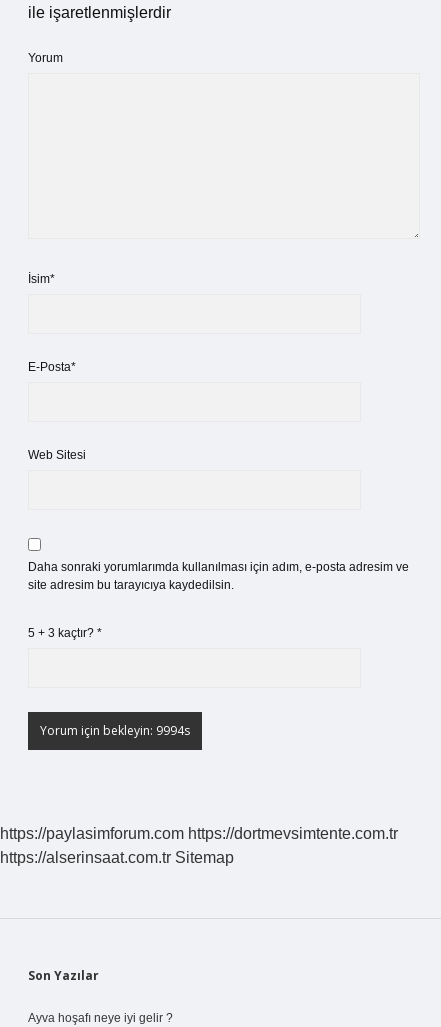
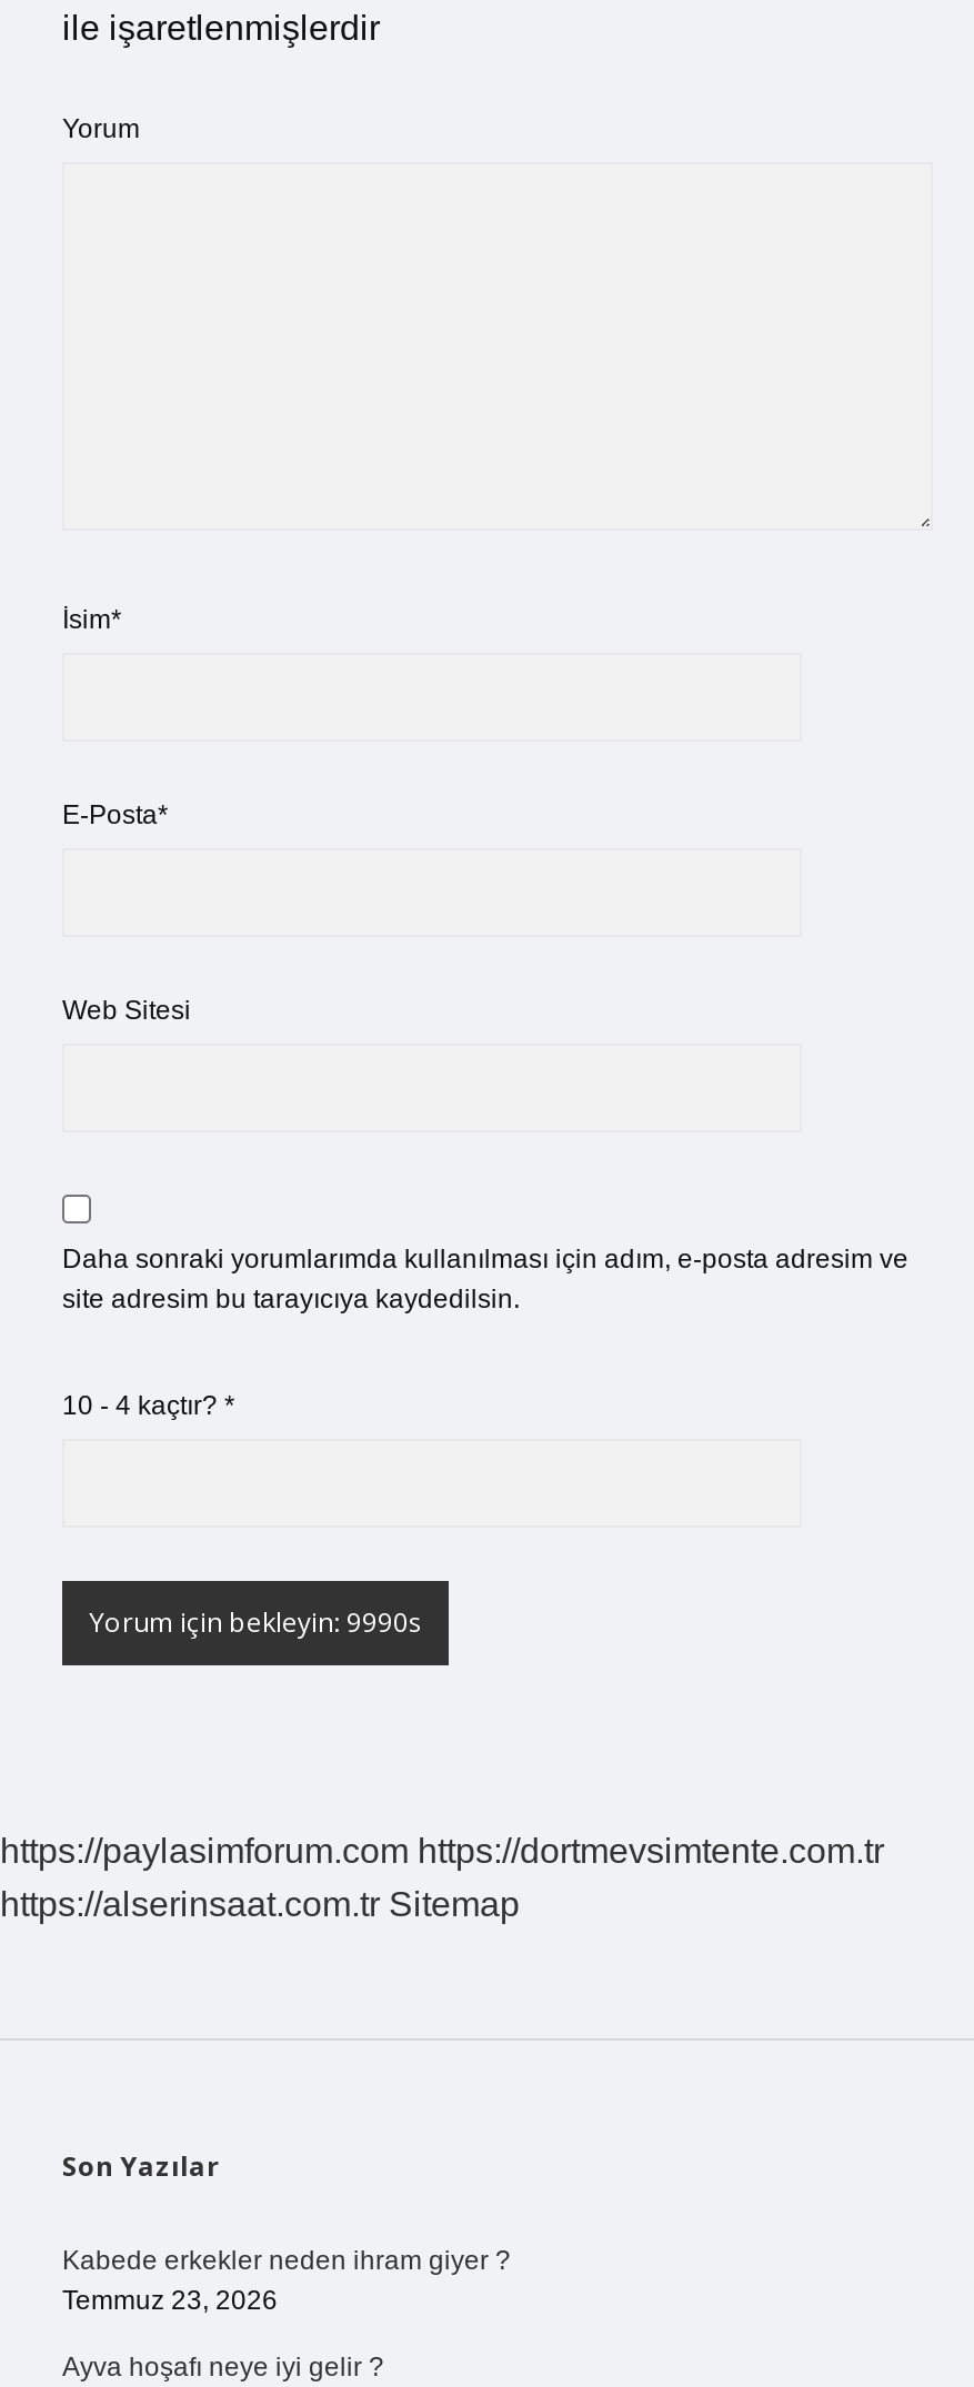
[28,626,102,640] 5 + 3 kaçtır? * -> [62,1390,235,1421] 10 - 4 kaçtır? *
none -> [62,2245,511,2316] Kabede erkekler neden ihram giyer ? | Temmuz 23, 2026

